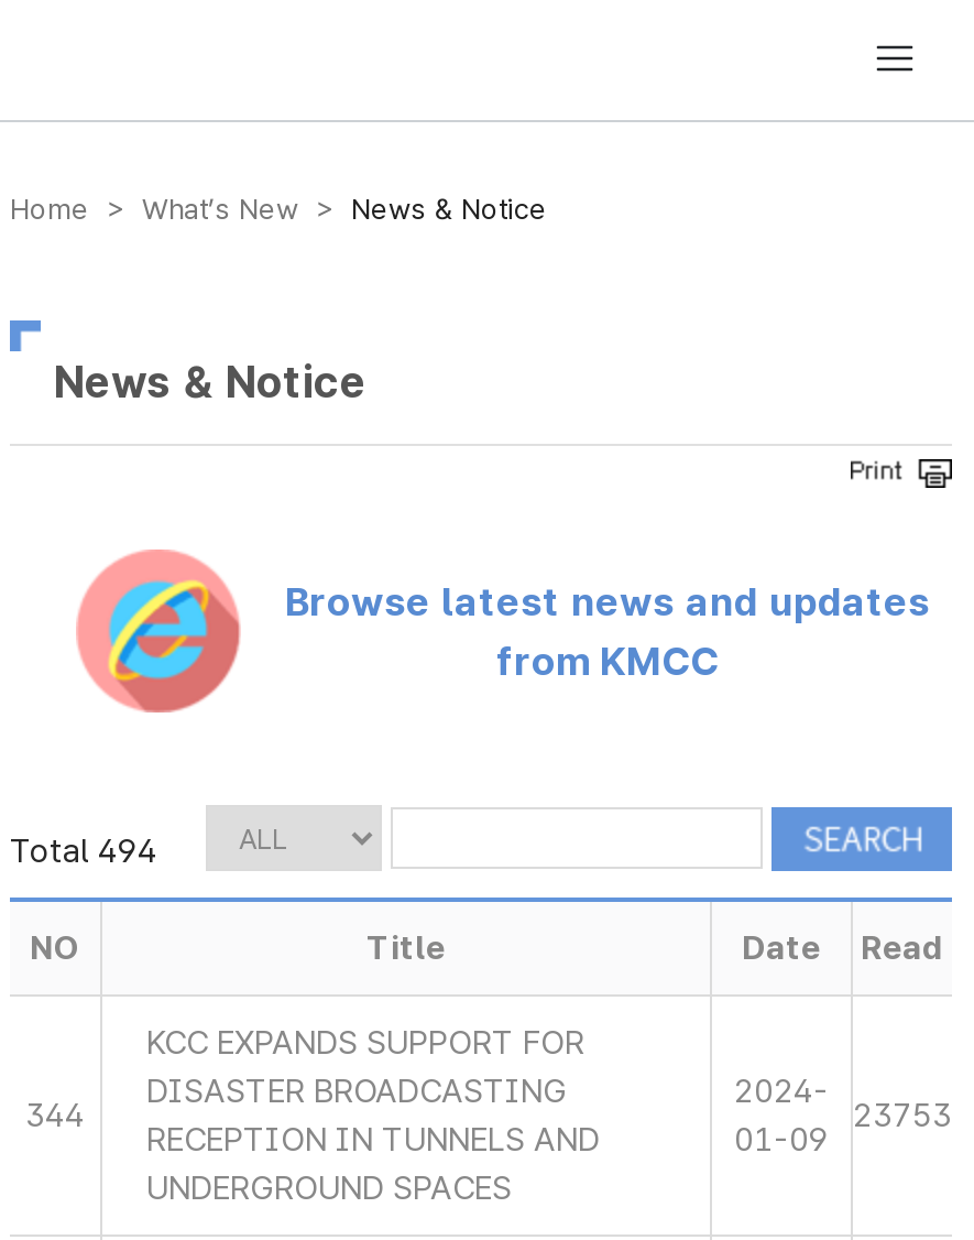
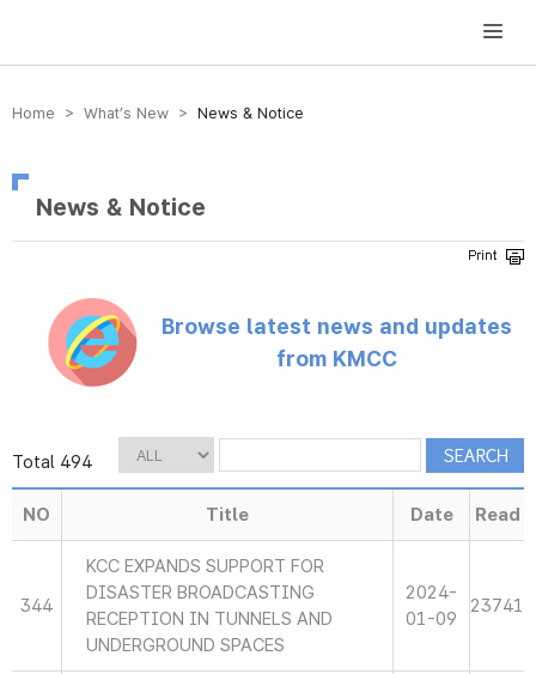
[853,1096,952,1135] 23753 -> [470,595,524,617] 23741

